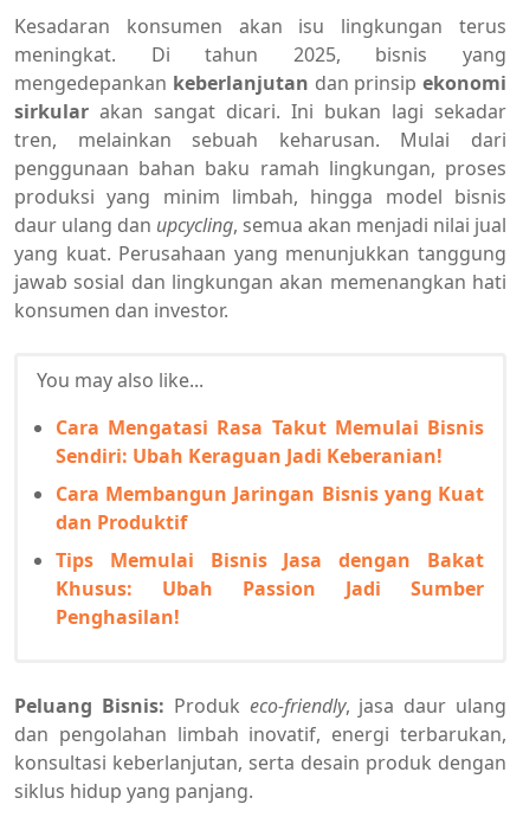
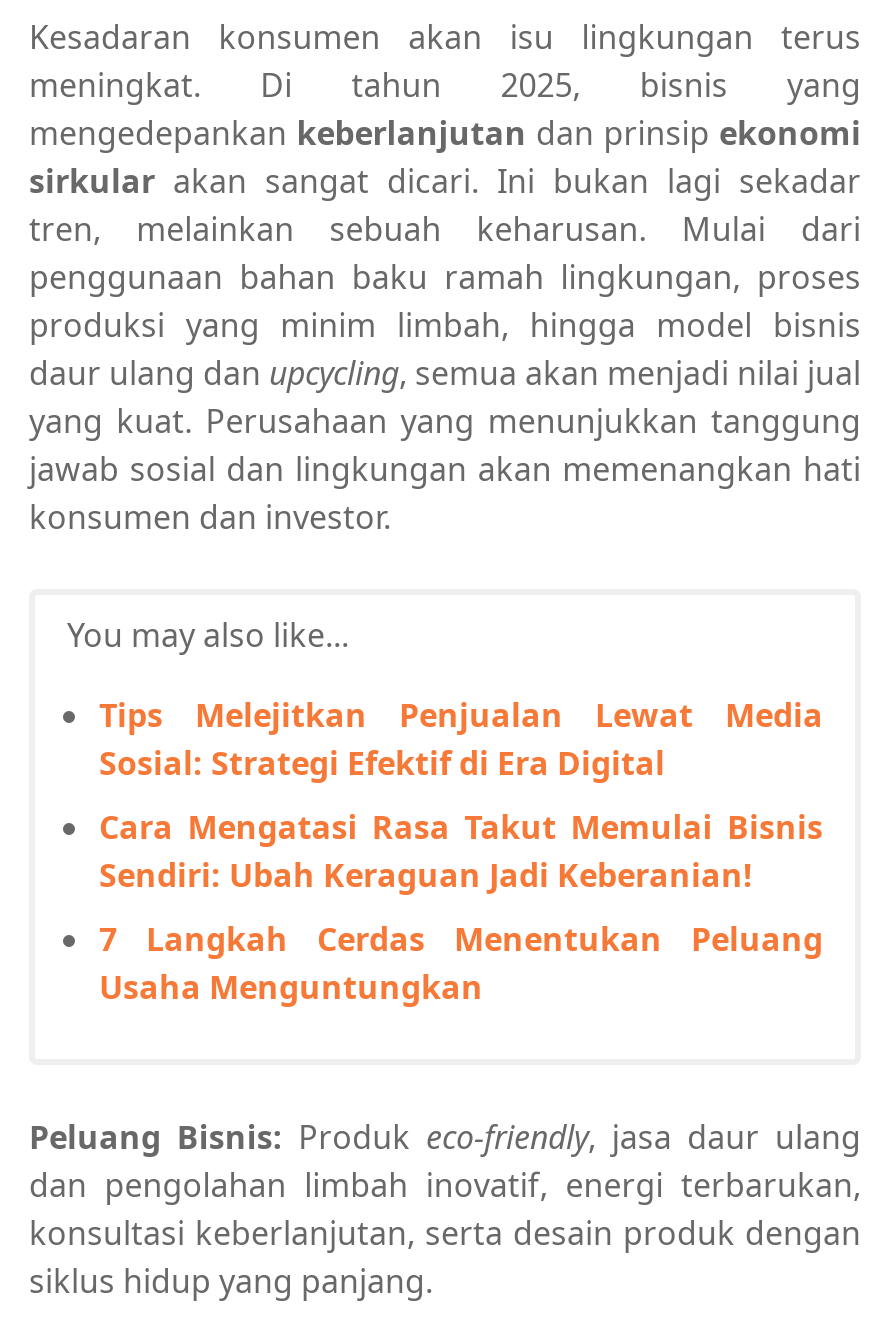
none -> [99,694,823,786] Tips Melejitkan Penjualan Lewat Media | Sosial: Strategi Efektif di Era Digital
moved [56,415,484,469] -> [99,806,823,898]: Cara Mengatasi Rasa Takut Memulai Bisnis | Sendiri: Ubah Keraguan Jadi Keberanian!
[56,481,484,630] Cara Membangun Jaringan Bisnis yang Kuat | dan Produktif | Tips Memulai Bisnis Jasa dengan Bakat | Khusus: Ubah Passion Jadi Sumber | Penghasilan! -> [99,918,823,1010] 7 Langkah Cerdas Menentukan Peluang | Usaha Menguntungkan

